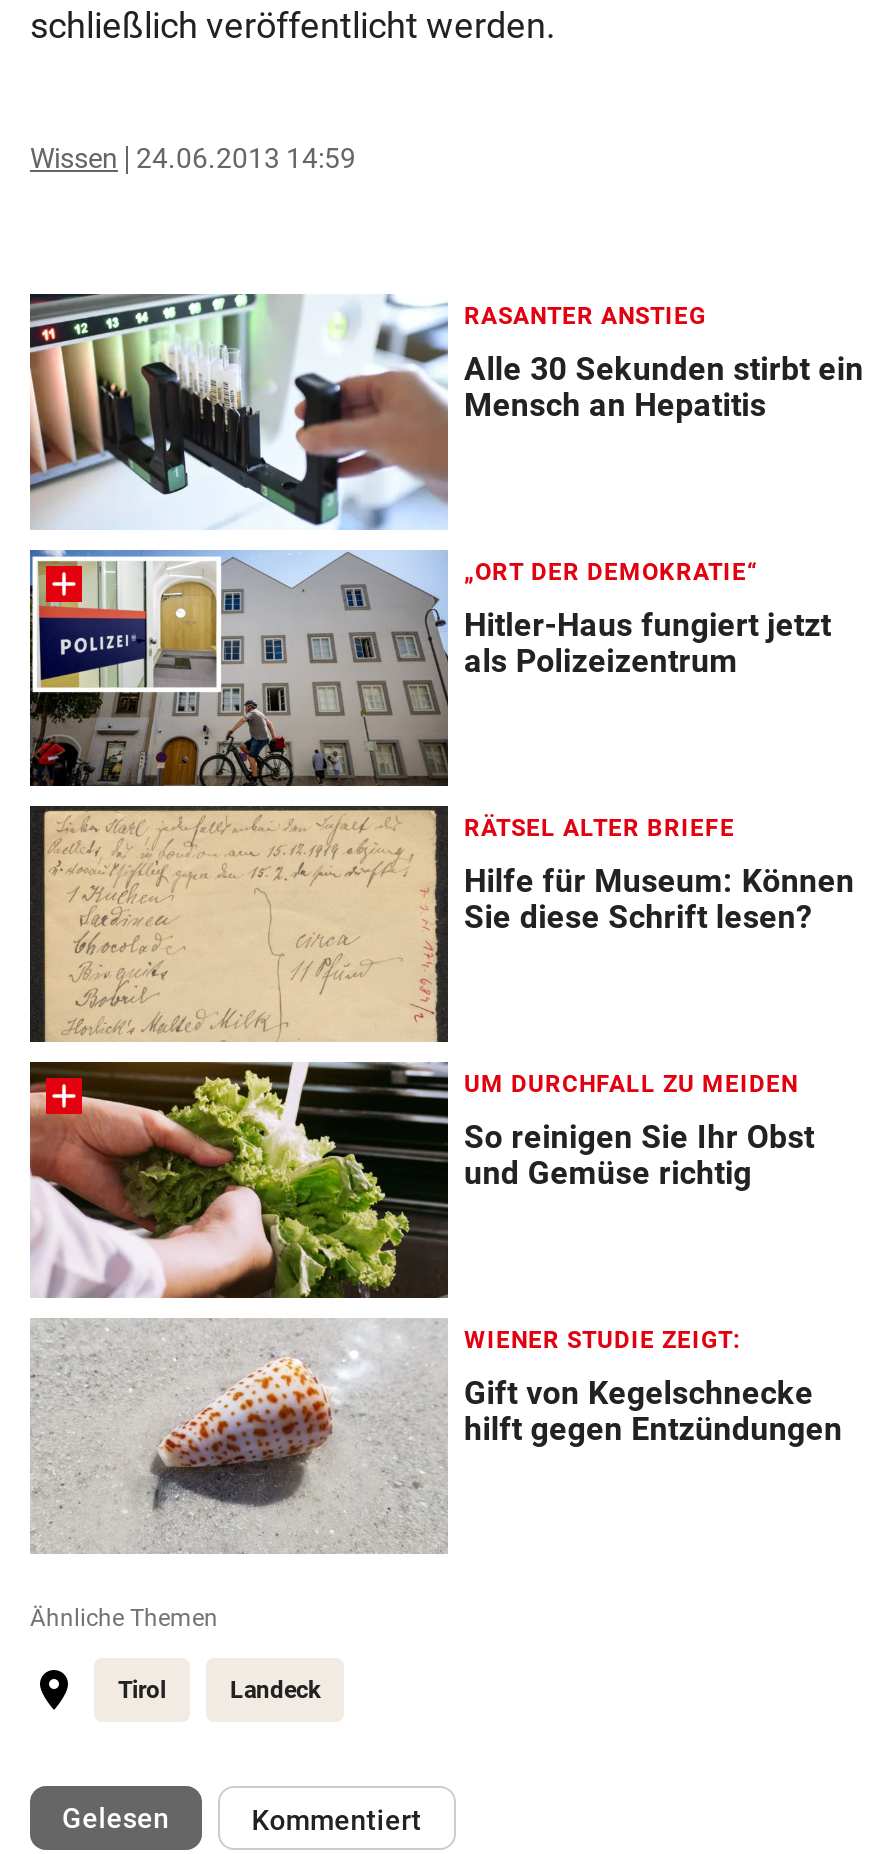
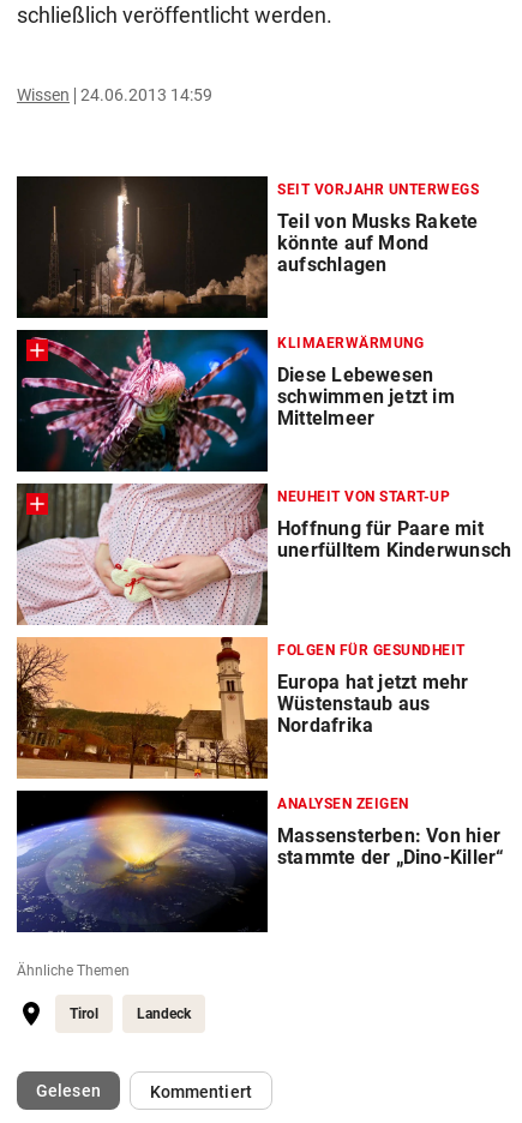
[28,292,706,530] [image] | RASANTER ANSTIEG -> [16,175,479,319] [image] | SEIT VORJAHR UNTERWEGS
[464,350,864,424] Alle 30 Sekunden stirbt ein | Mensch an Hepatitis -> [277,210,478,276] Teil von Musks Rakete | könnte auf Mond | aufschlagen
[28,548,758,786] [image] | „ORT DER DEMOKRATIE“ -> [16,329,424,472] [image] | KLIMAERWÄRMUNG
[464,606,831,680] Hitler-Haus fungiert jetzt | als Polizeizentrum -> [277,364,455,430] Diese Lebewesen | schwimmen jetzt im | Mittelmeer
[28,804,735,1042] [image] | RÄTSEL ALTER BRIEFE -> [16,482,450,626] [image] | NEUHEIT VON START-UP
[464,862,854,936] Hilfe für Museum: Können | Sie diese Schrift lesen? -> [277,517,511,562] Hoffnung für Paare mit | unerfülltem Kinderwunsch
[28,1060,798,1300] [image] | UM DURCHFALL ZU MEIDEN -> [16,636,465,780] [image] | FOLGEN FÜR GESUNDHEIT
[464,1119,814,1193] So reinigen Sie Ihr Obst | und Gemüse richtig -> [277,671,469,737] Europa hat jetzt mehr | Wüstenstaub aus | Nordafrika
[30,1318,740,1554] [image] | WIENER STUDIE ZEIGT: -> [16,789,409,933] [image] | ANALYSEN ZEIGEN
[464,1375,842,1449] Gift von Kegelschnecke | hilft gegen Entzündungen -> [277,825,504,869] Massensterben: Von hier | stammte der „Dino-Killer“

